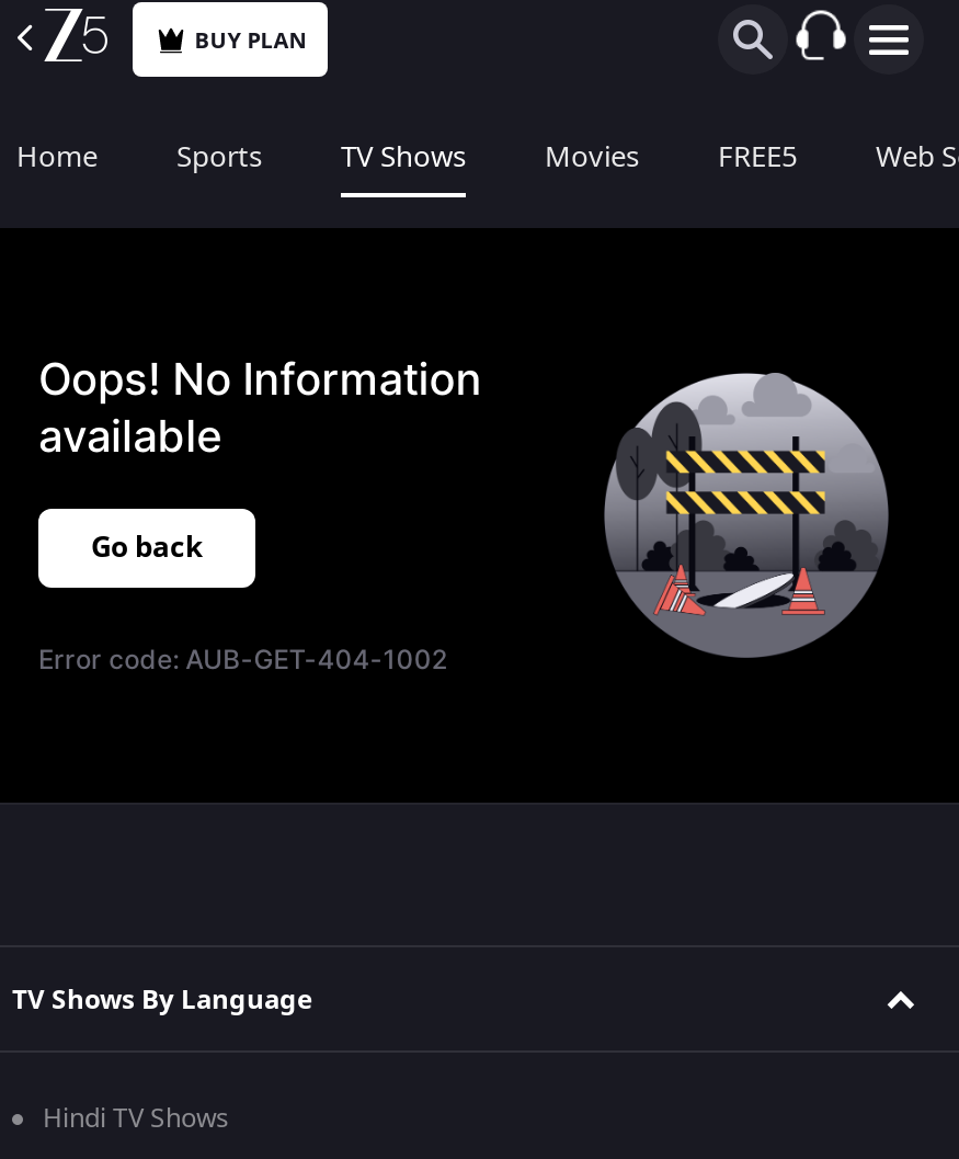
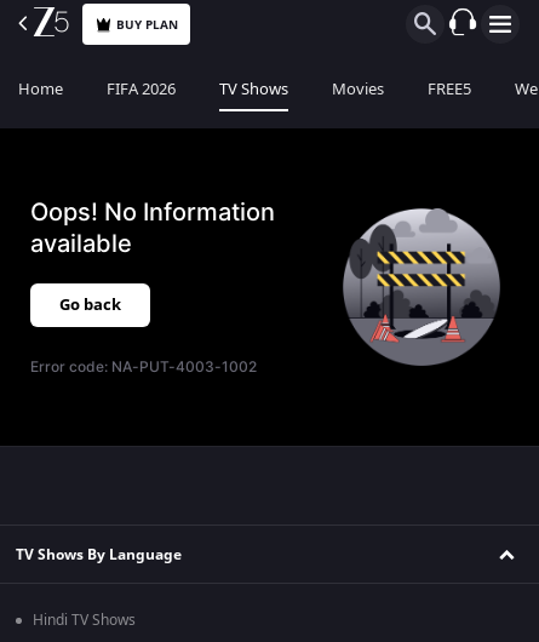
[176,136,262,178] Sports -> [107,78,176,101] FIFA 2026
[38,643,447,675] Error code: AUB-GET-404-1002 -> [30,357,257,376] Error code: NA-PUT-4003-1002

